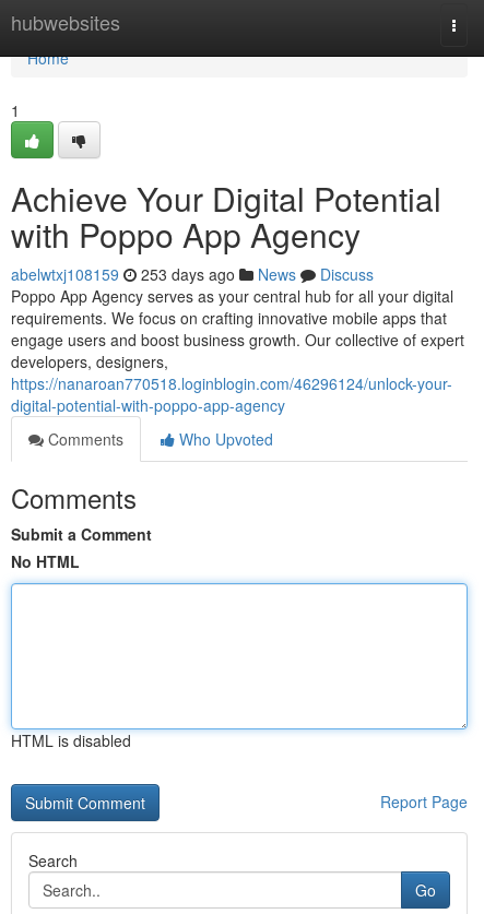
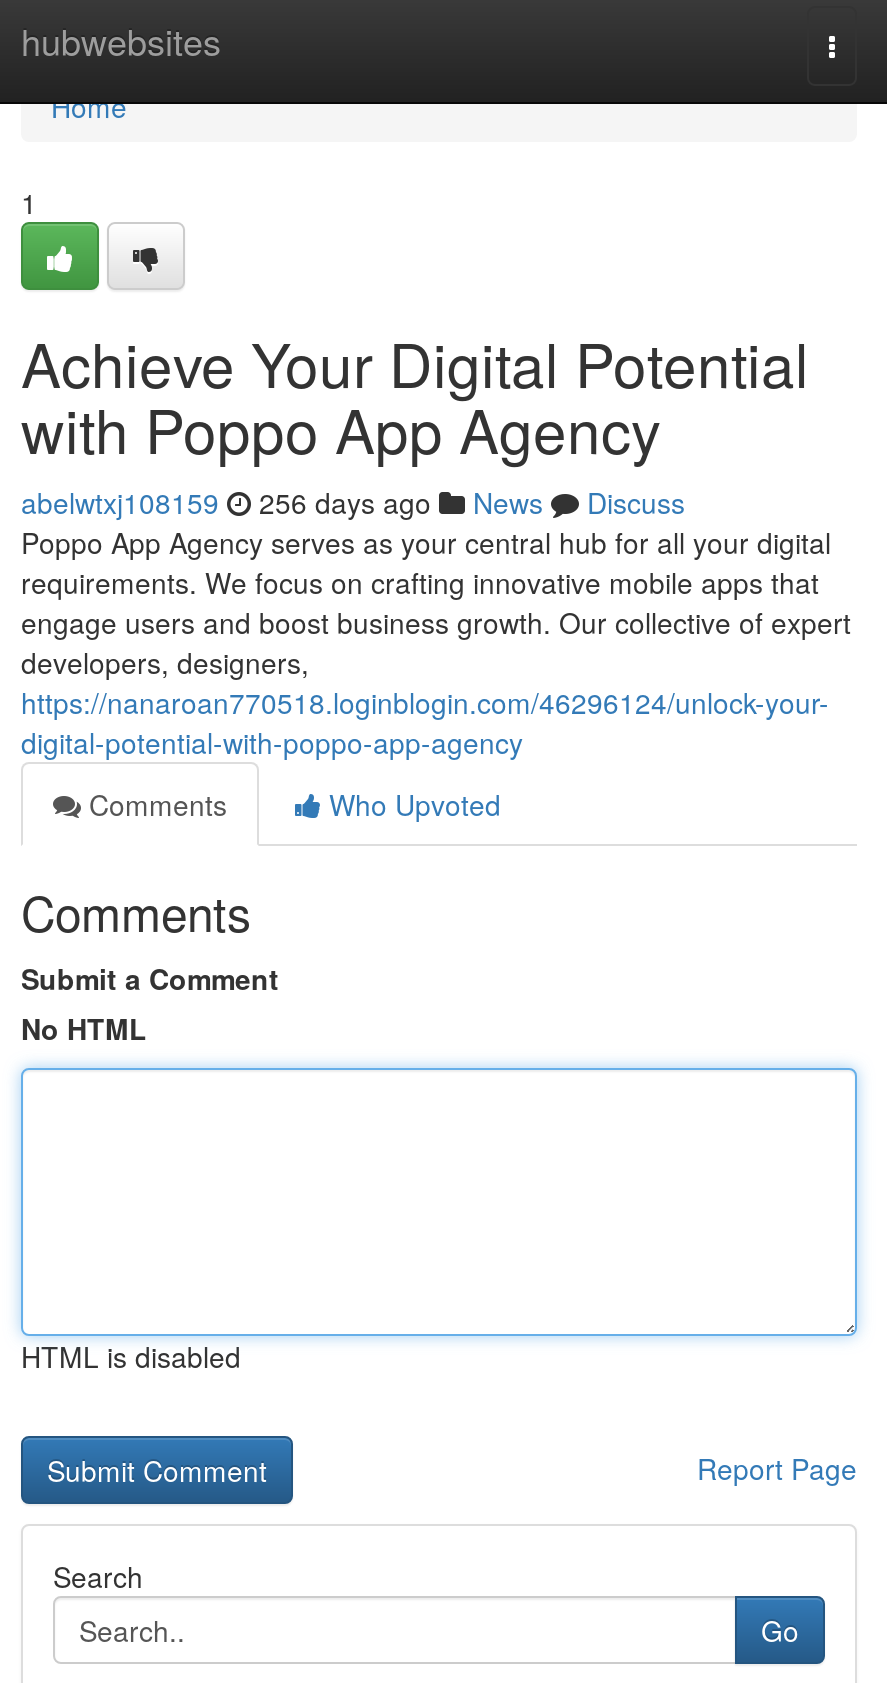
[11,263,374,285] abelwtxj108159 253 days ago News Discuss -> [21,482,685,522] abelwtxj108159 256 days ago News Discuss

